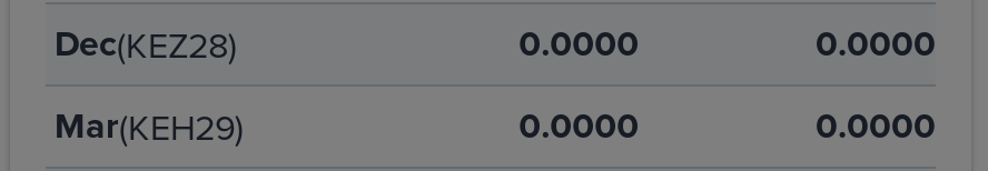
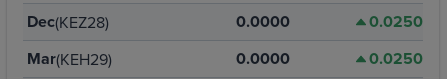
[816,18,936,69] 0.0000 -> [369,10,423,33] 0.0250
[816,100,936,151] 0.0000 -> [369,47,423,70] 0.0250

